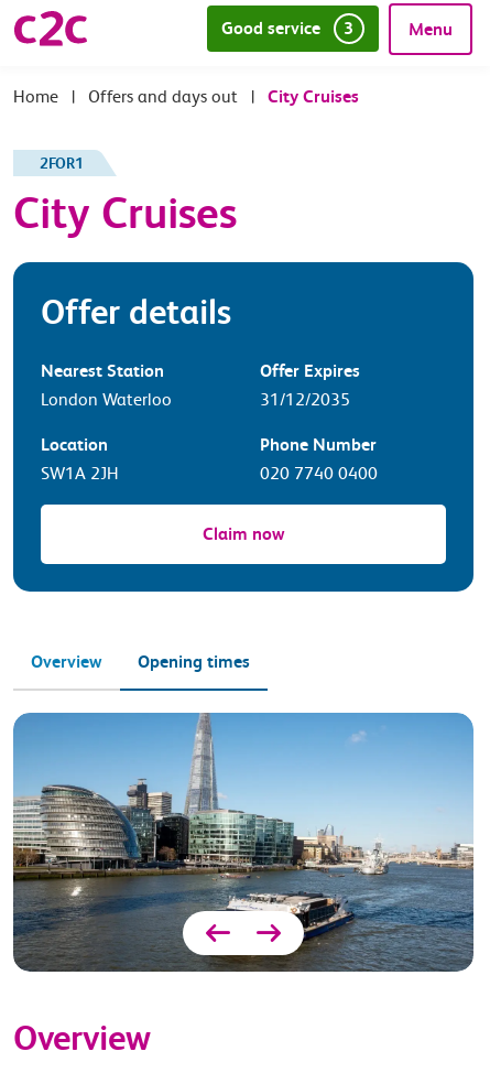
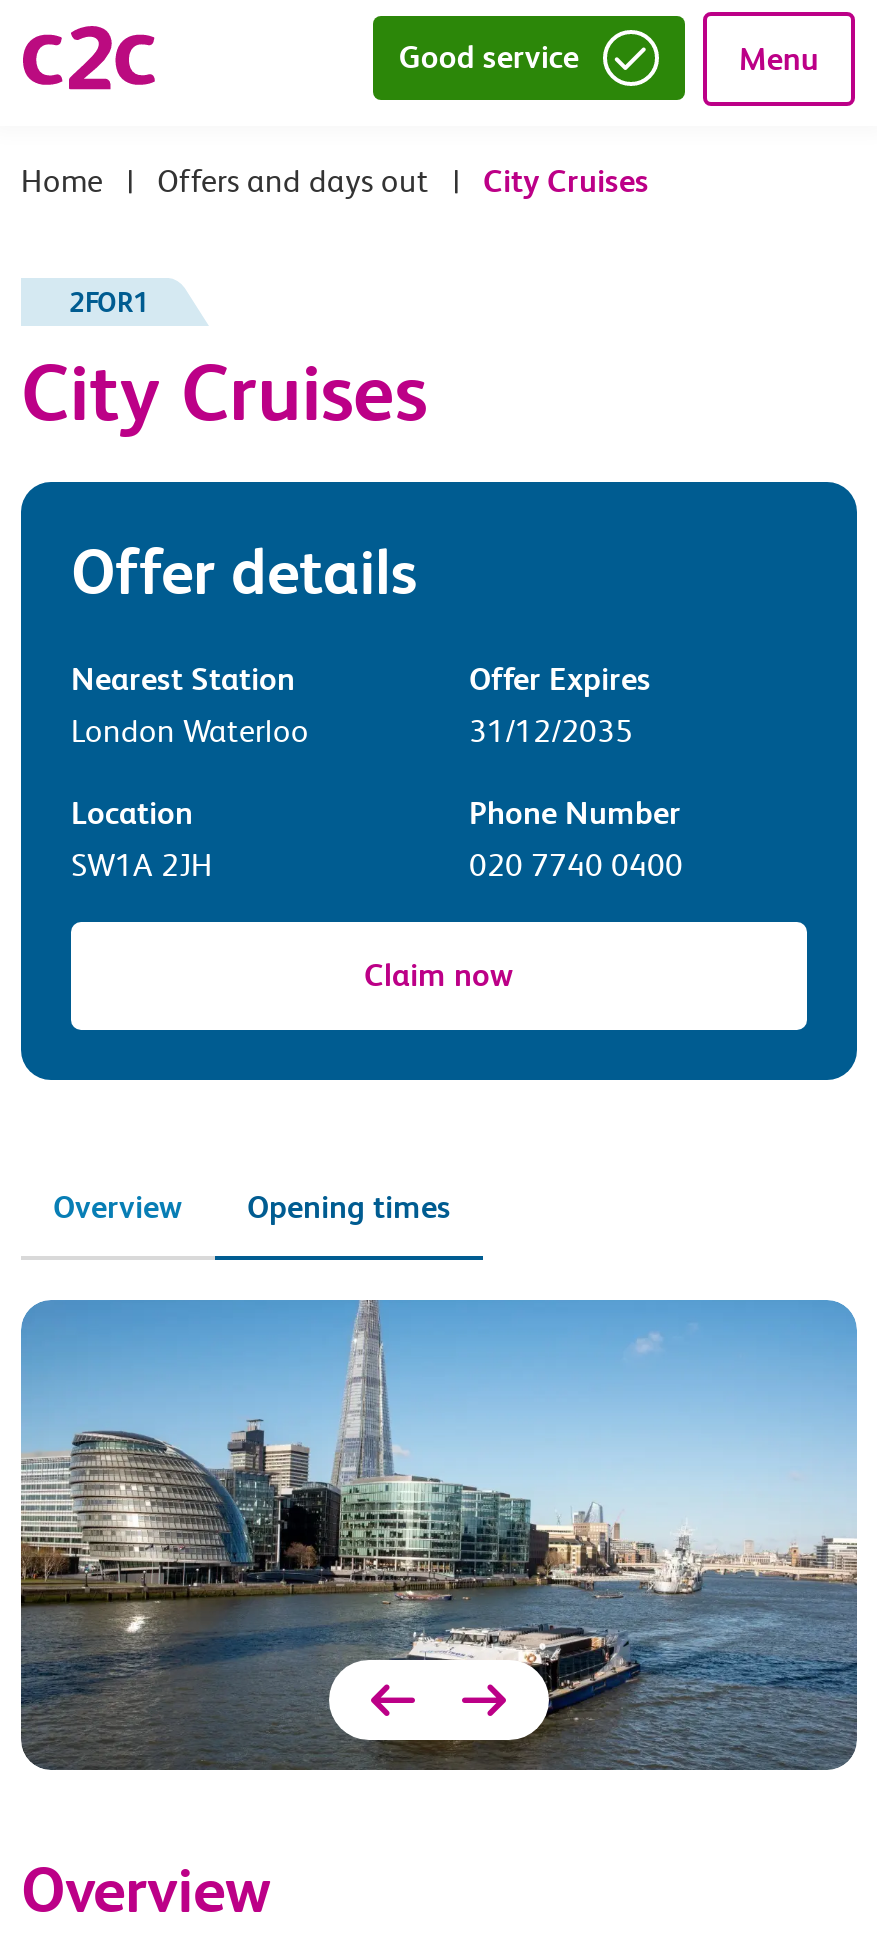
[344,18,354,39] 3 -> none

